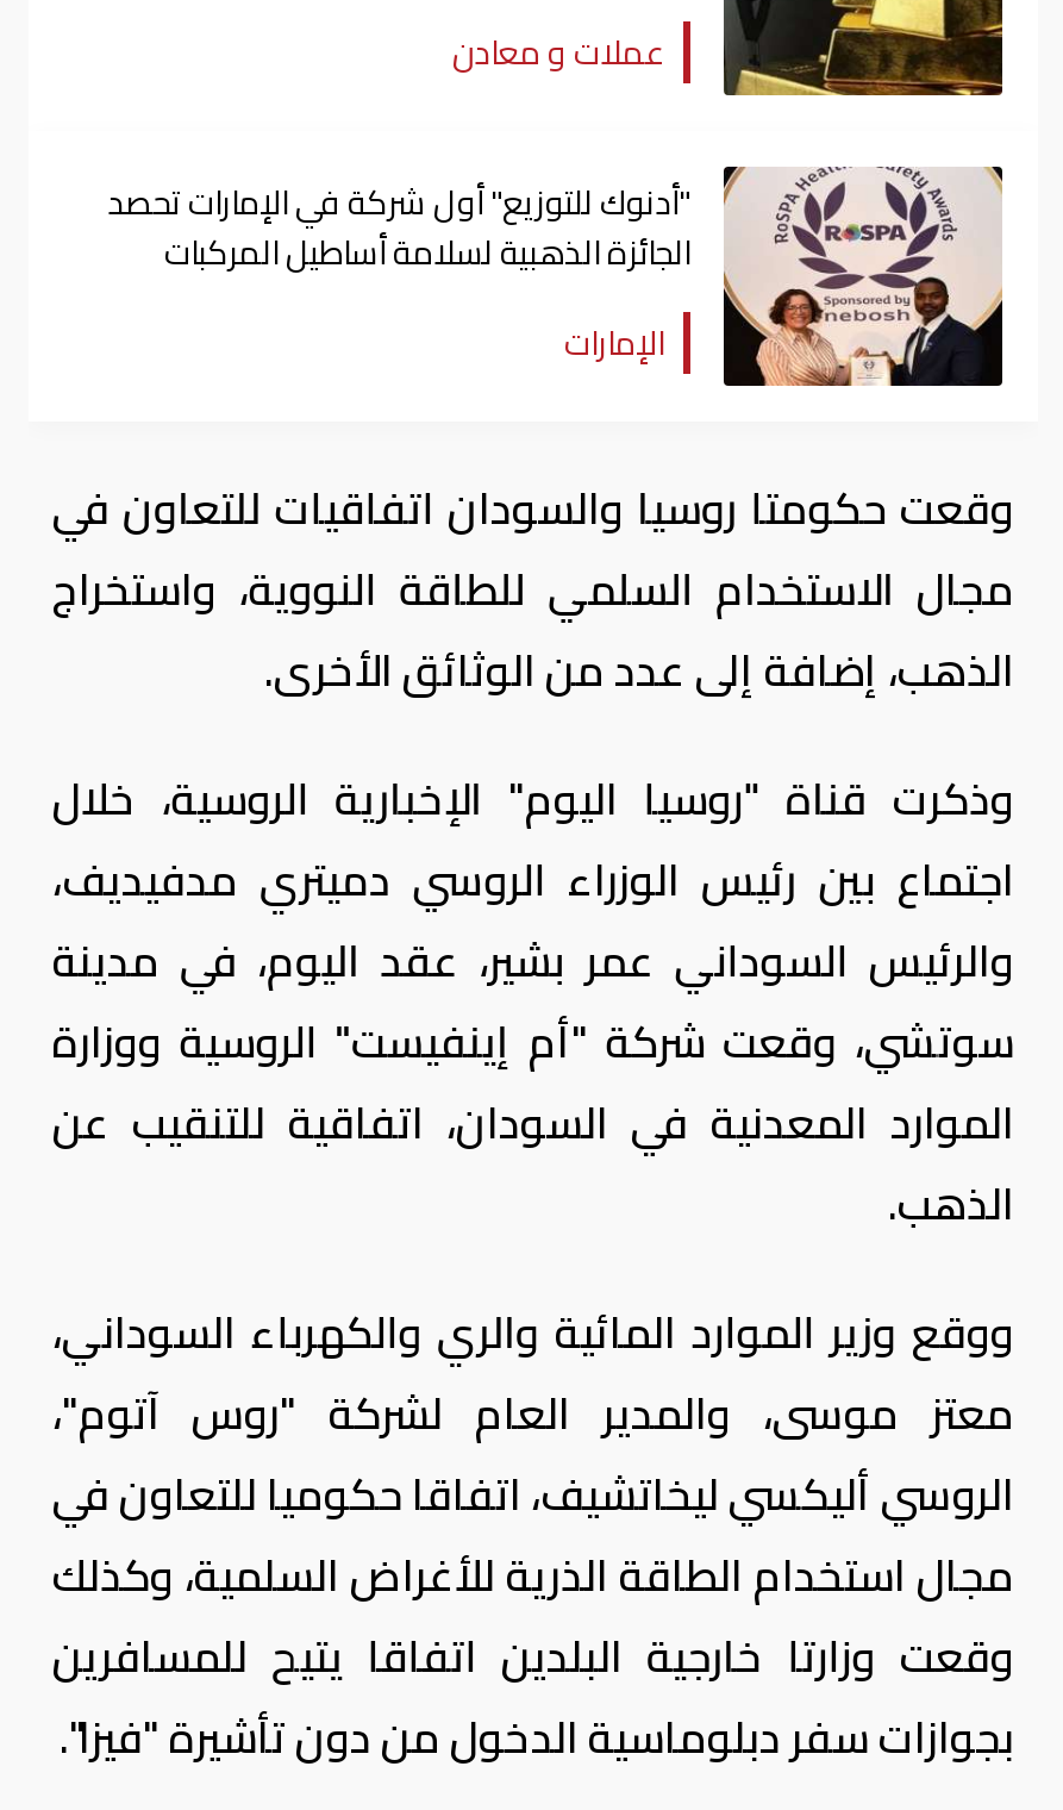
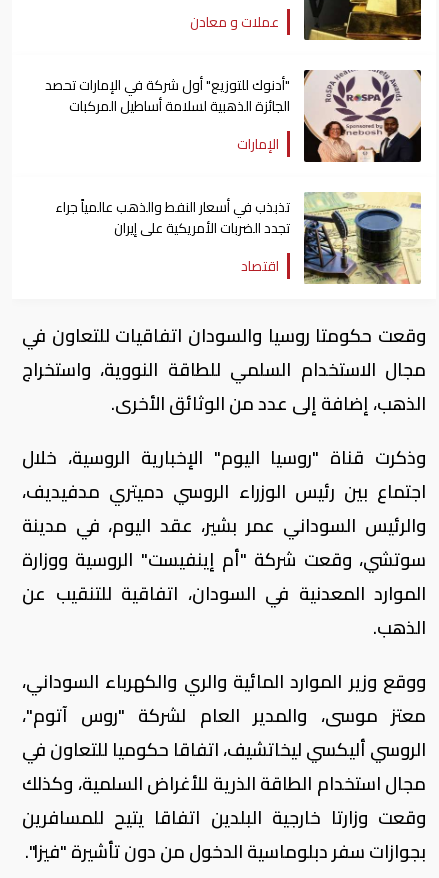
none -> [55,192,421,285] [image] | تذبذب في أسعار النفط والذهب عالمياً جراء | تجدد الضربات الأمريكية على إيران | اقتصاد

